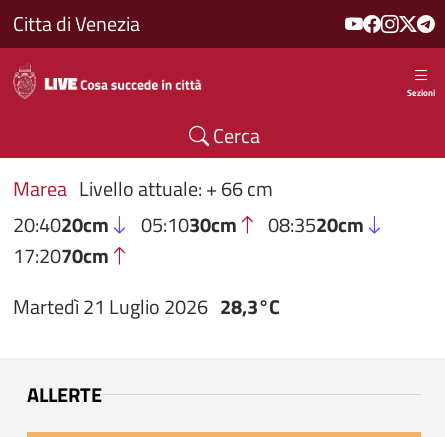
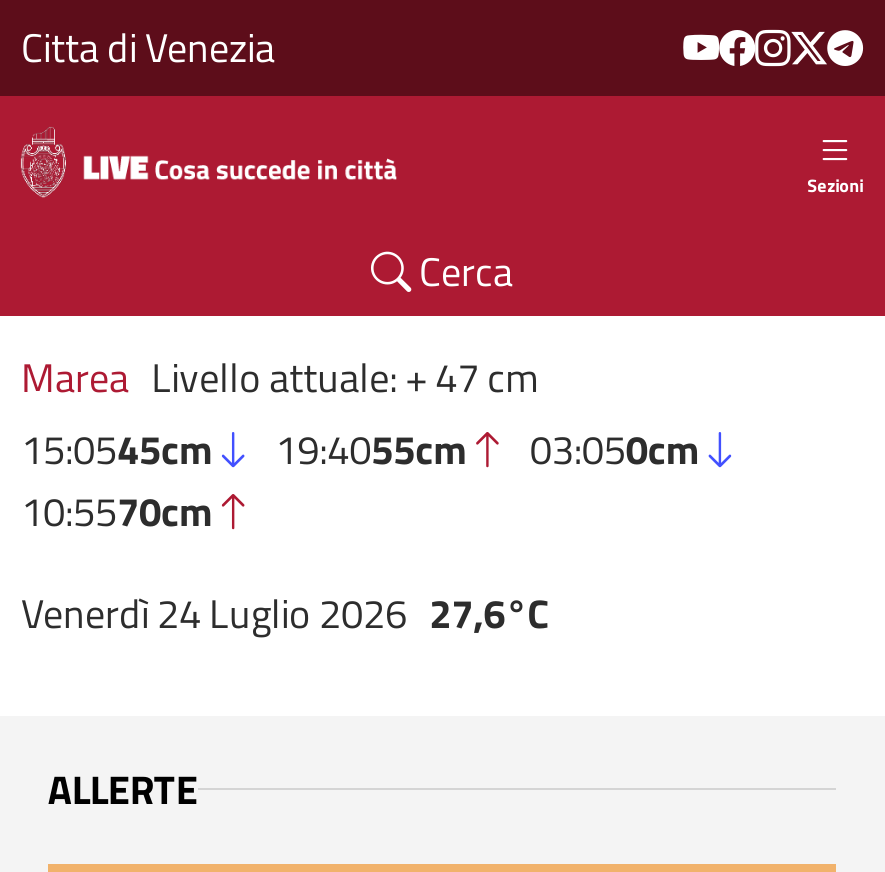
[13,173,364,271] Marea Livello attuale: + 66 cm | 20:4020cm | 05:1030cm | 08:3520cm | 17:2070cm -> [21,346,700,542] Marea Livello attuale: + 47 cm | 15:0545cm | 19:4055cm | 03:050cm | 10:5570cm
[13,291,280,322] Martedì 21 Luglio 2026 28,3°C -> [21,583,549,645] Venerdì 24 Luglio 2026 27,6°C

